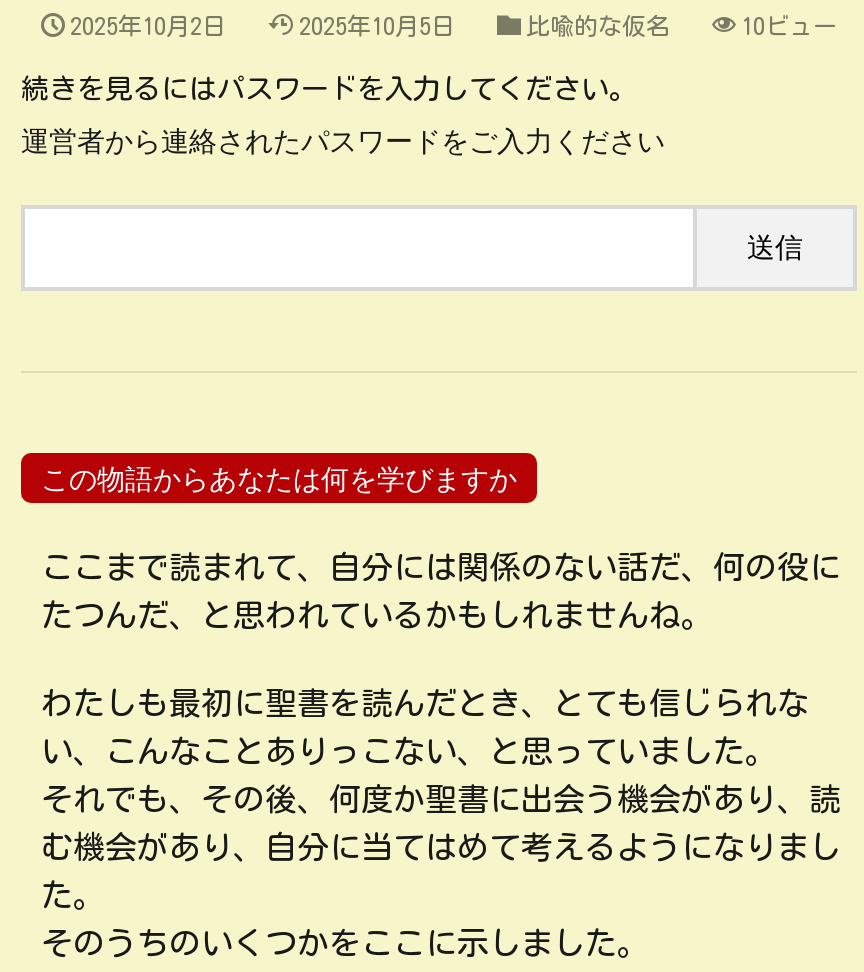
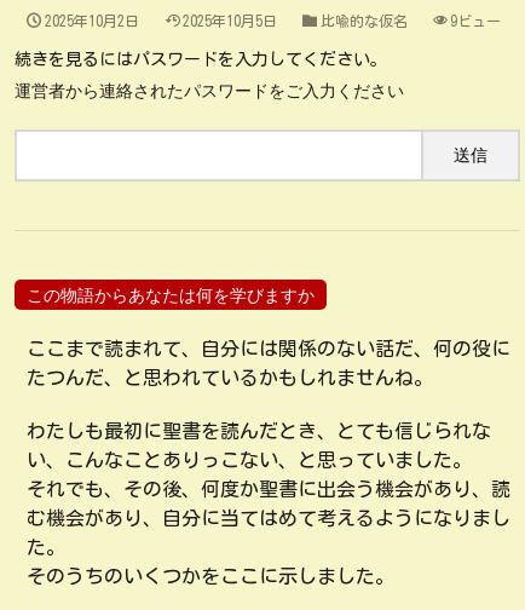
[741,13,837,37] 10ビュー -> [450,13,501,28] 9ビュー

